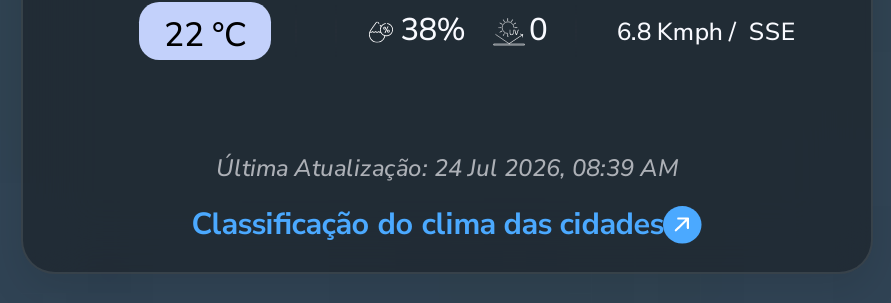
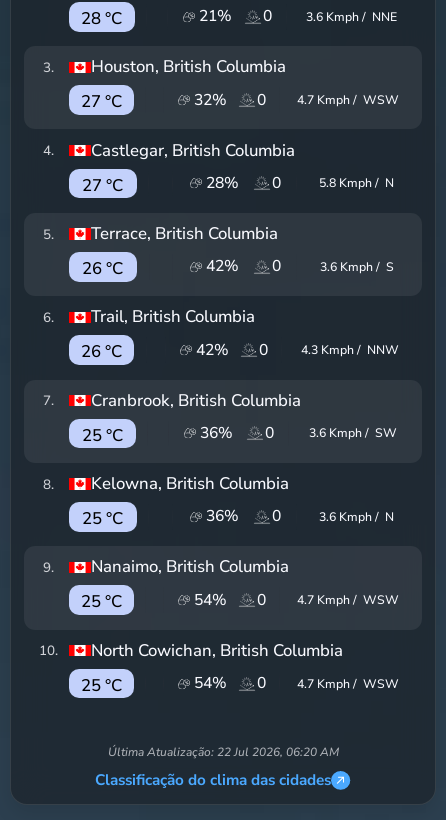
[164,8,466,58] 22 °C | 38% -> [81,5,232,30] 28 °C | 21%
[617,15,795,47] 6.8 Kmph / SSE -> [39,9,399,697] 3.6 Kmph / NNE | 3. | Houston, British Columbia | 27 °C | 32% | 0 | 4.7 Kmph / WSW | 4. | Castlegar, British Columbia | 27 °C | 28% | 0 | 5.8 Kmph / N | 5. | Terrace, British Columbia | 26 °C | 42% | 0 | 3.6 Kmph / S | 6. | Trail, British Columbia | 26 °C | 42% | 0 | 4.3 Kmph / NNW | 7. | Cranbrook, British Columbia | 25 °C | 36% | 0 | 3.6 Kmph / SW | 8. | Kelowna, British Columbia | 25 °C | 36% | 0 | 3.6 Kmph / N | 9. | Nanaimo, British Columbia | 25 °C | 54% | 0 | 4.7 Kmph / WSW | 10. | North Cowichan, British Columbia | 25 °C | 54% | 0 | 4.7 Kmph / WSW
[216,152,678,184] Última Atualização: 24 Jul 2026, 08:39 AM -> [107,744,338,760] Última Atualização: 22 Jul 2026, 06:20 AM

